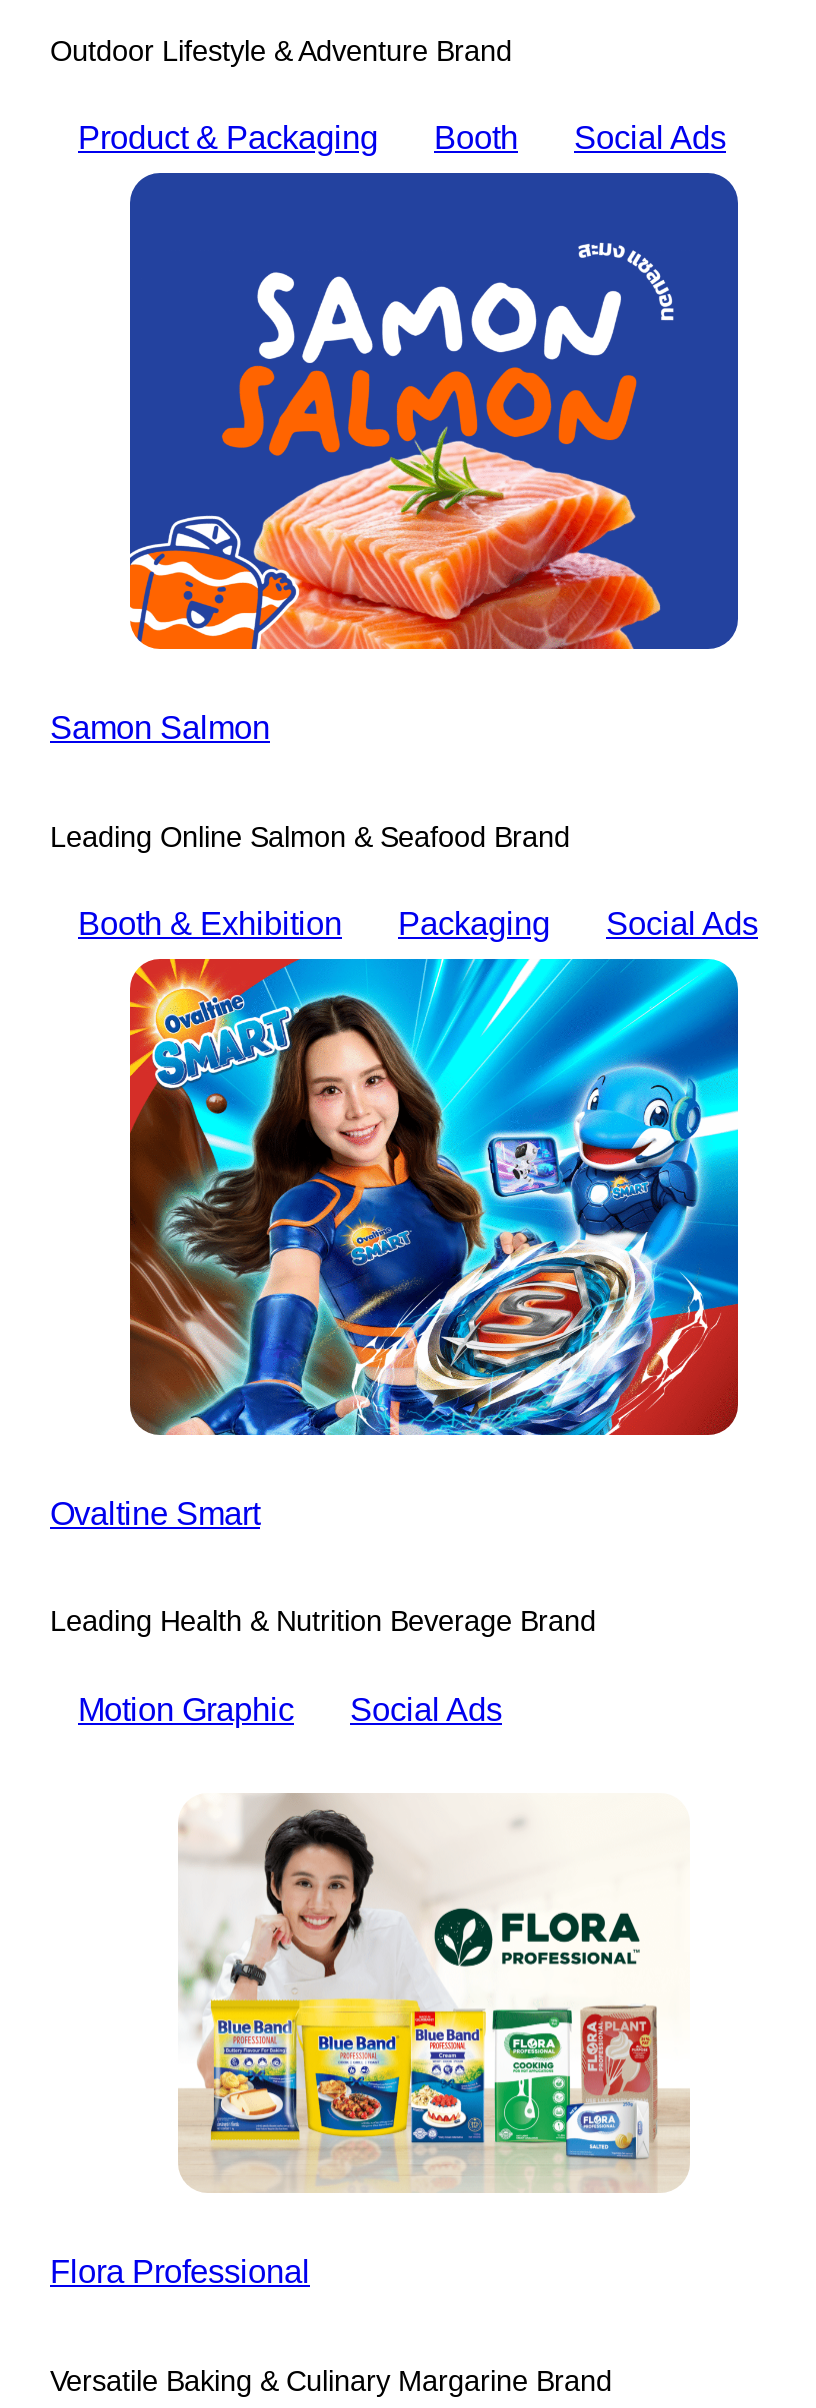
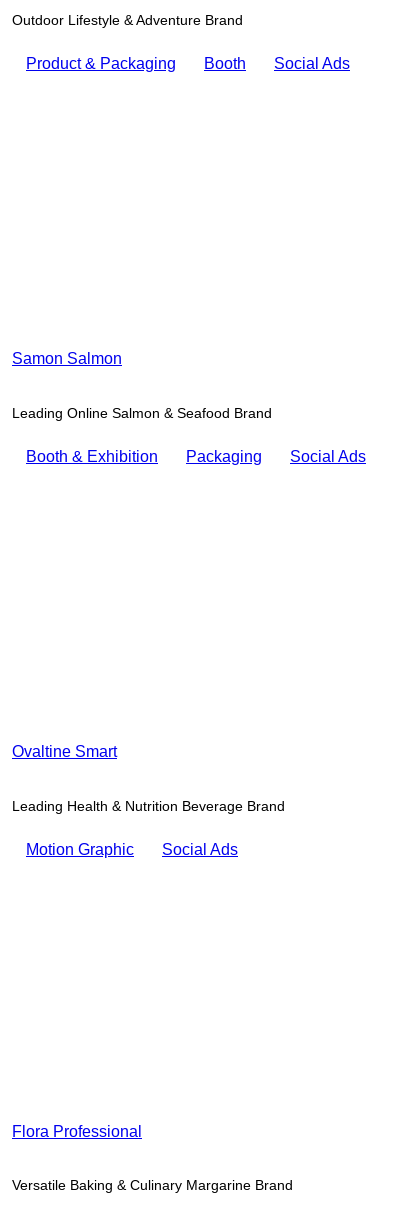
[128,170,740,652] [image] -> none
[128,956,740,1438] [image] -> none
[178,1792,690,2194] [image] -> none

